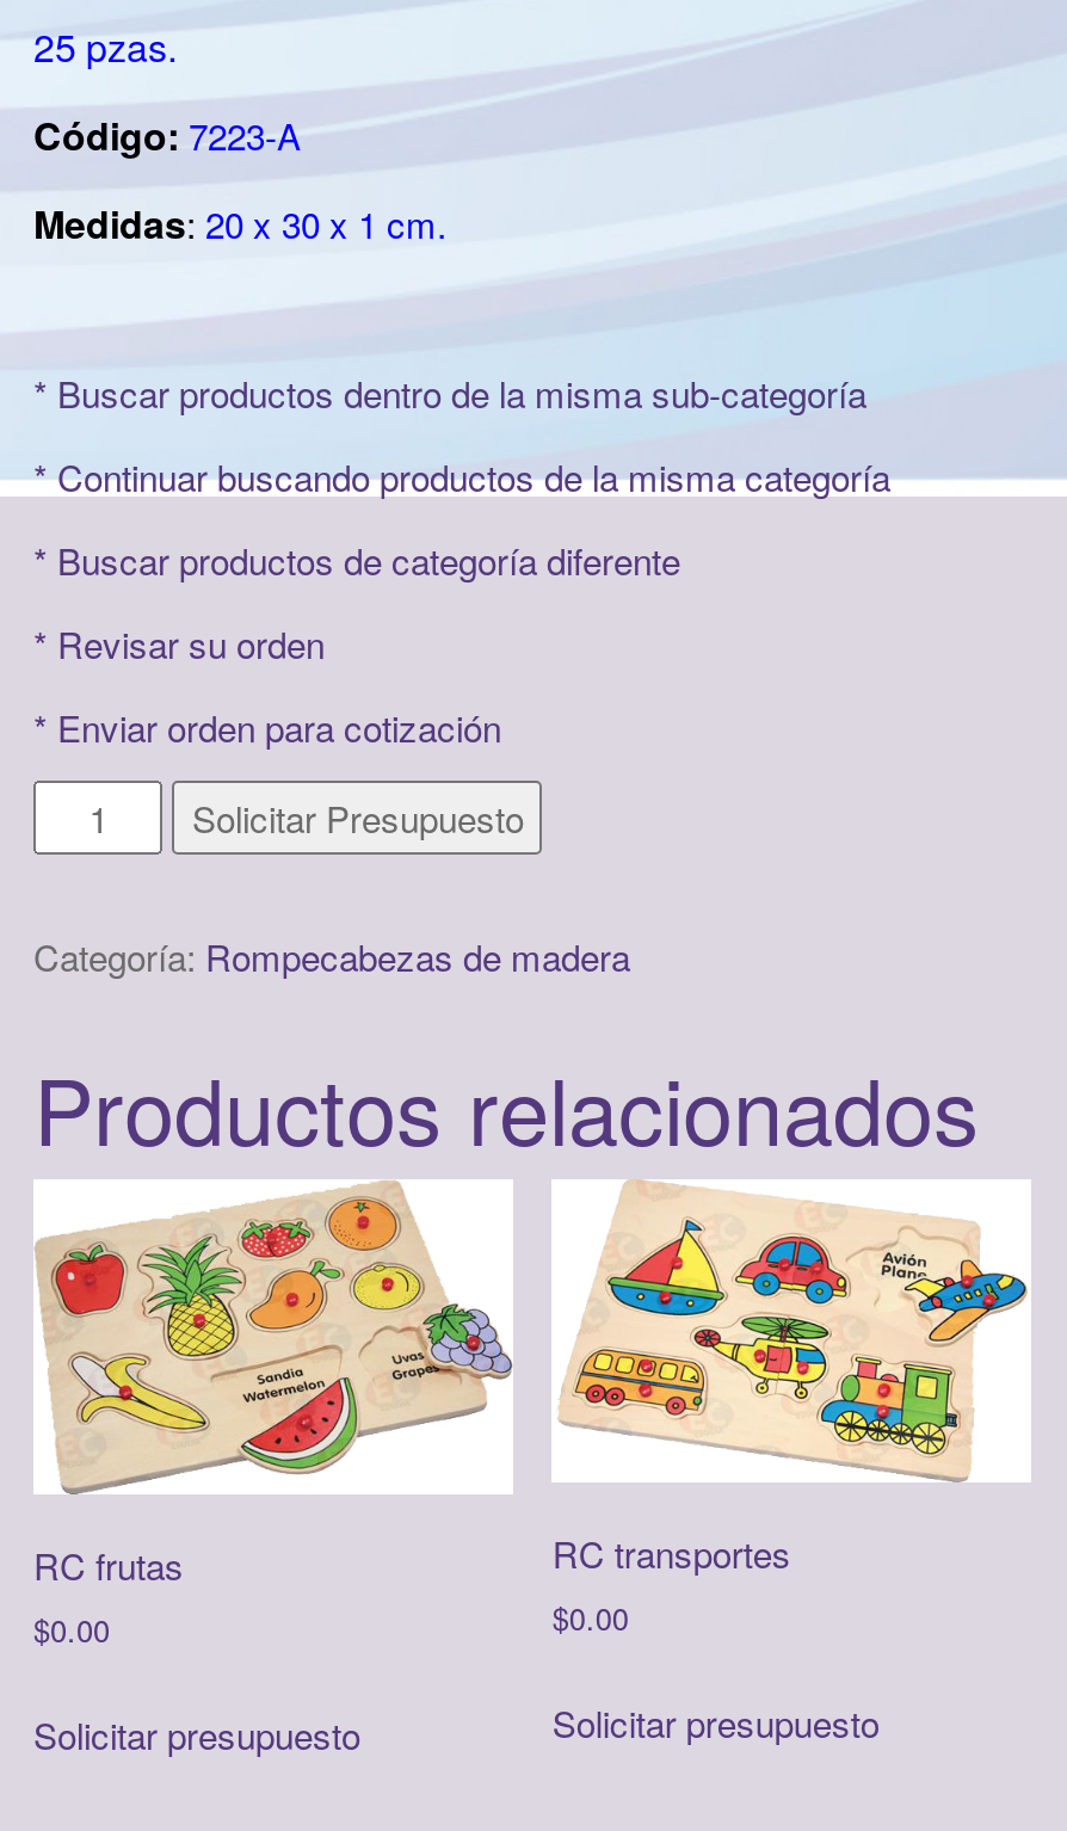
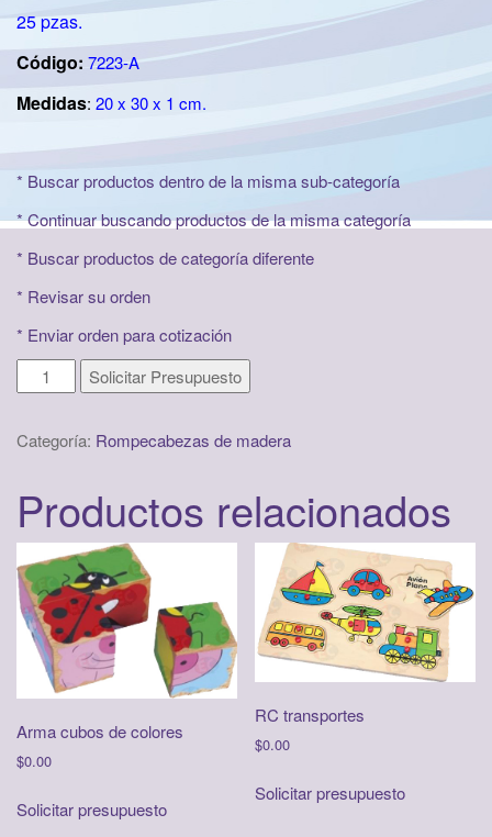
[33,1179,513,1591] [image] | RC frutas -> [16,543,238,743] [image] | Arma cubos de colores

